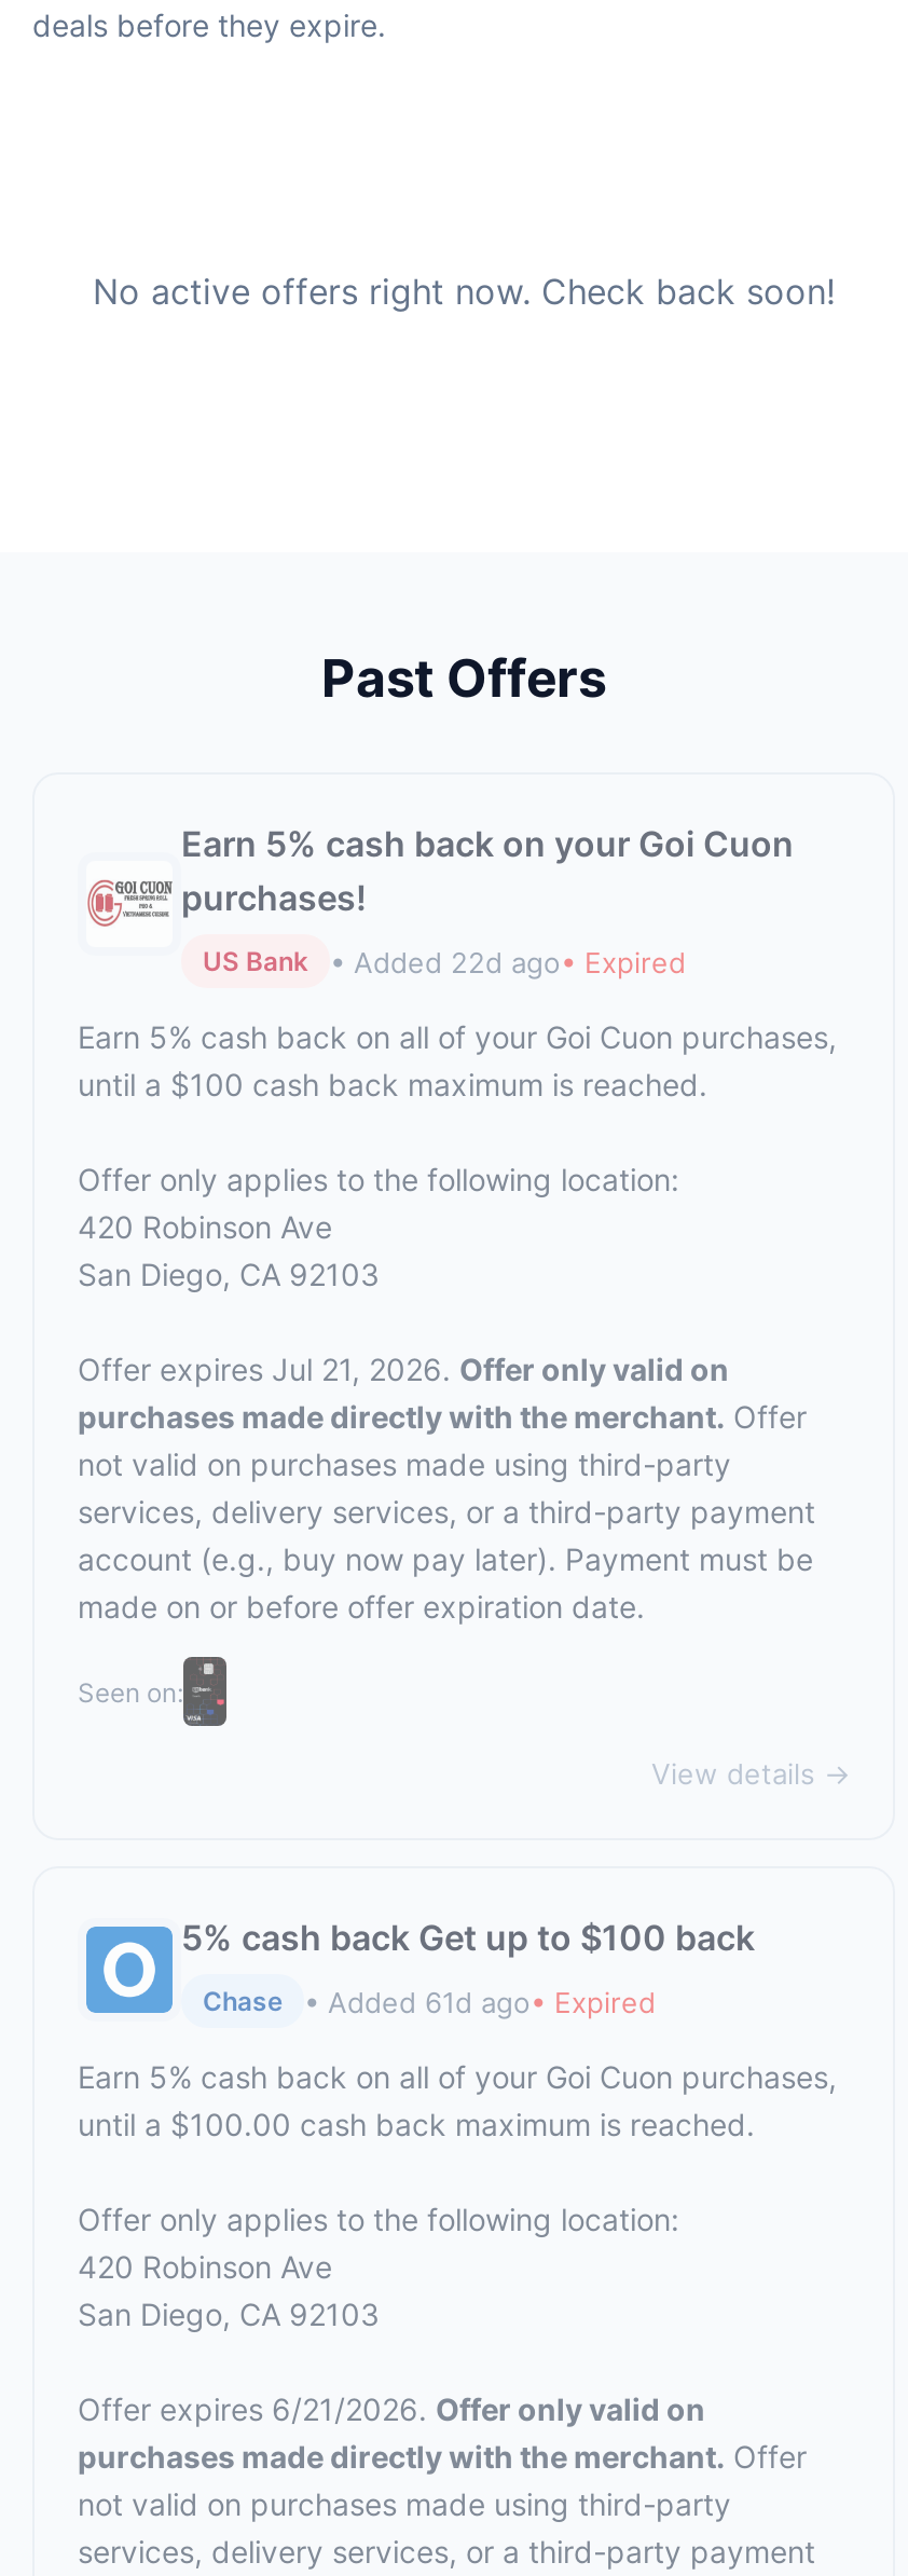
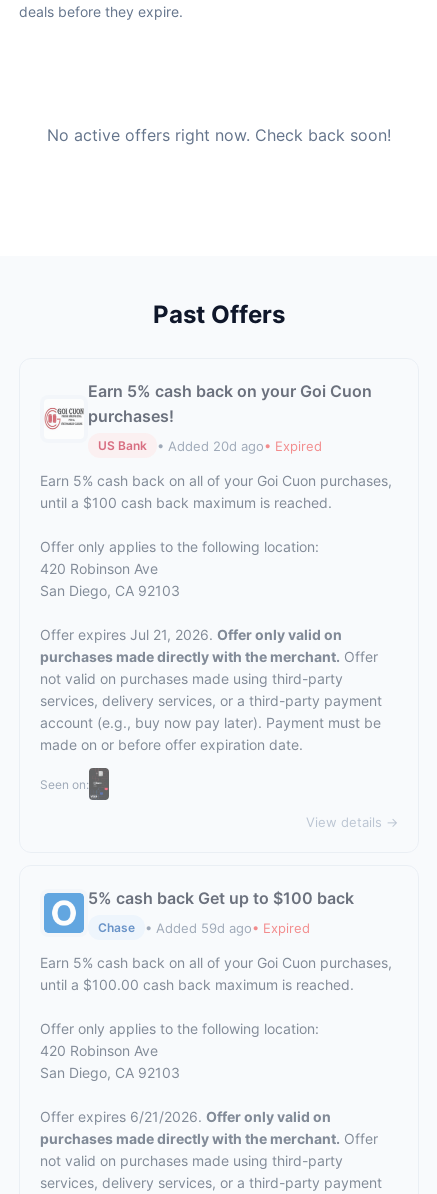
[330,944,686,978] • Added 22d ago• Expired -> [157,437,322,453] • Added 20d ago• Expired
[304,1984,656,2018] • Added 61d ago• Expired -> [145,919,310,935] • Added 59d ago• Expired

